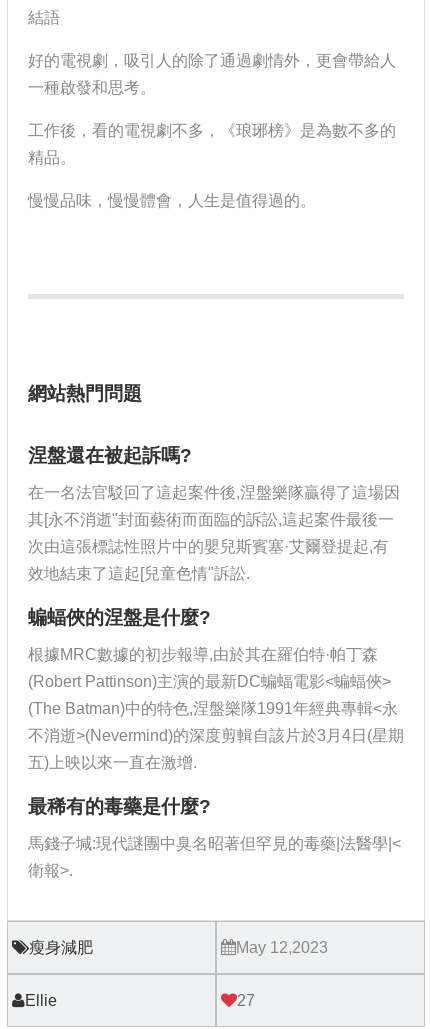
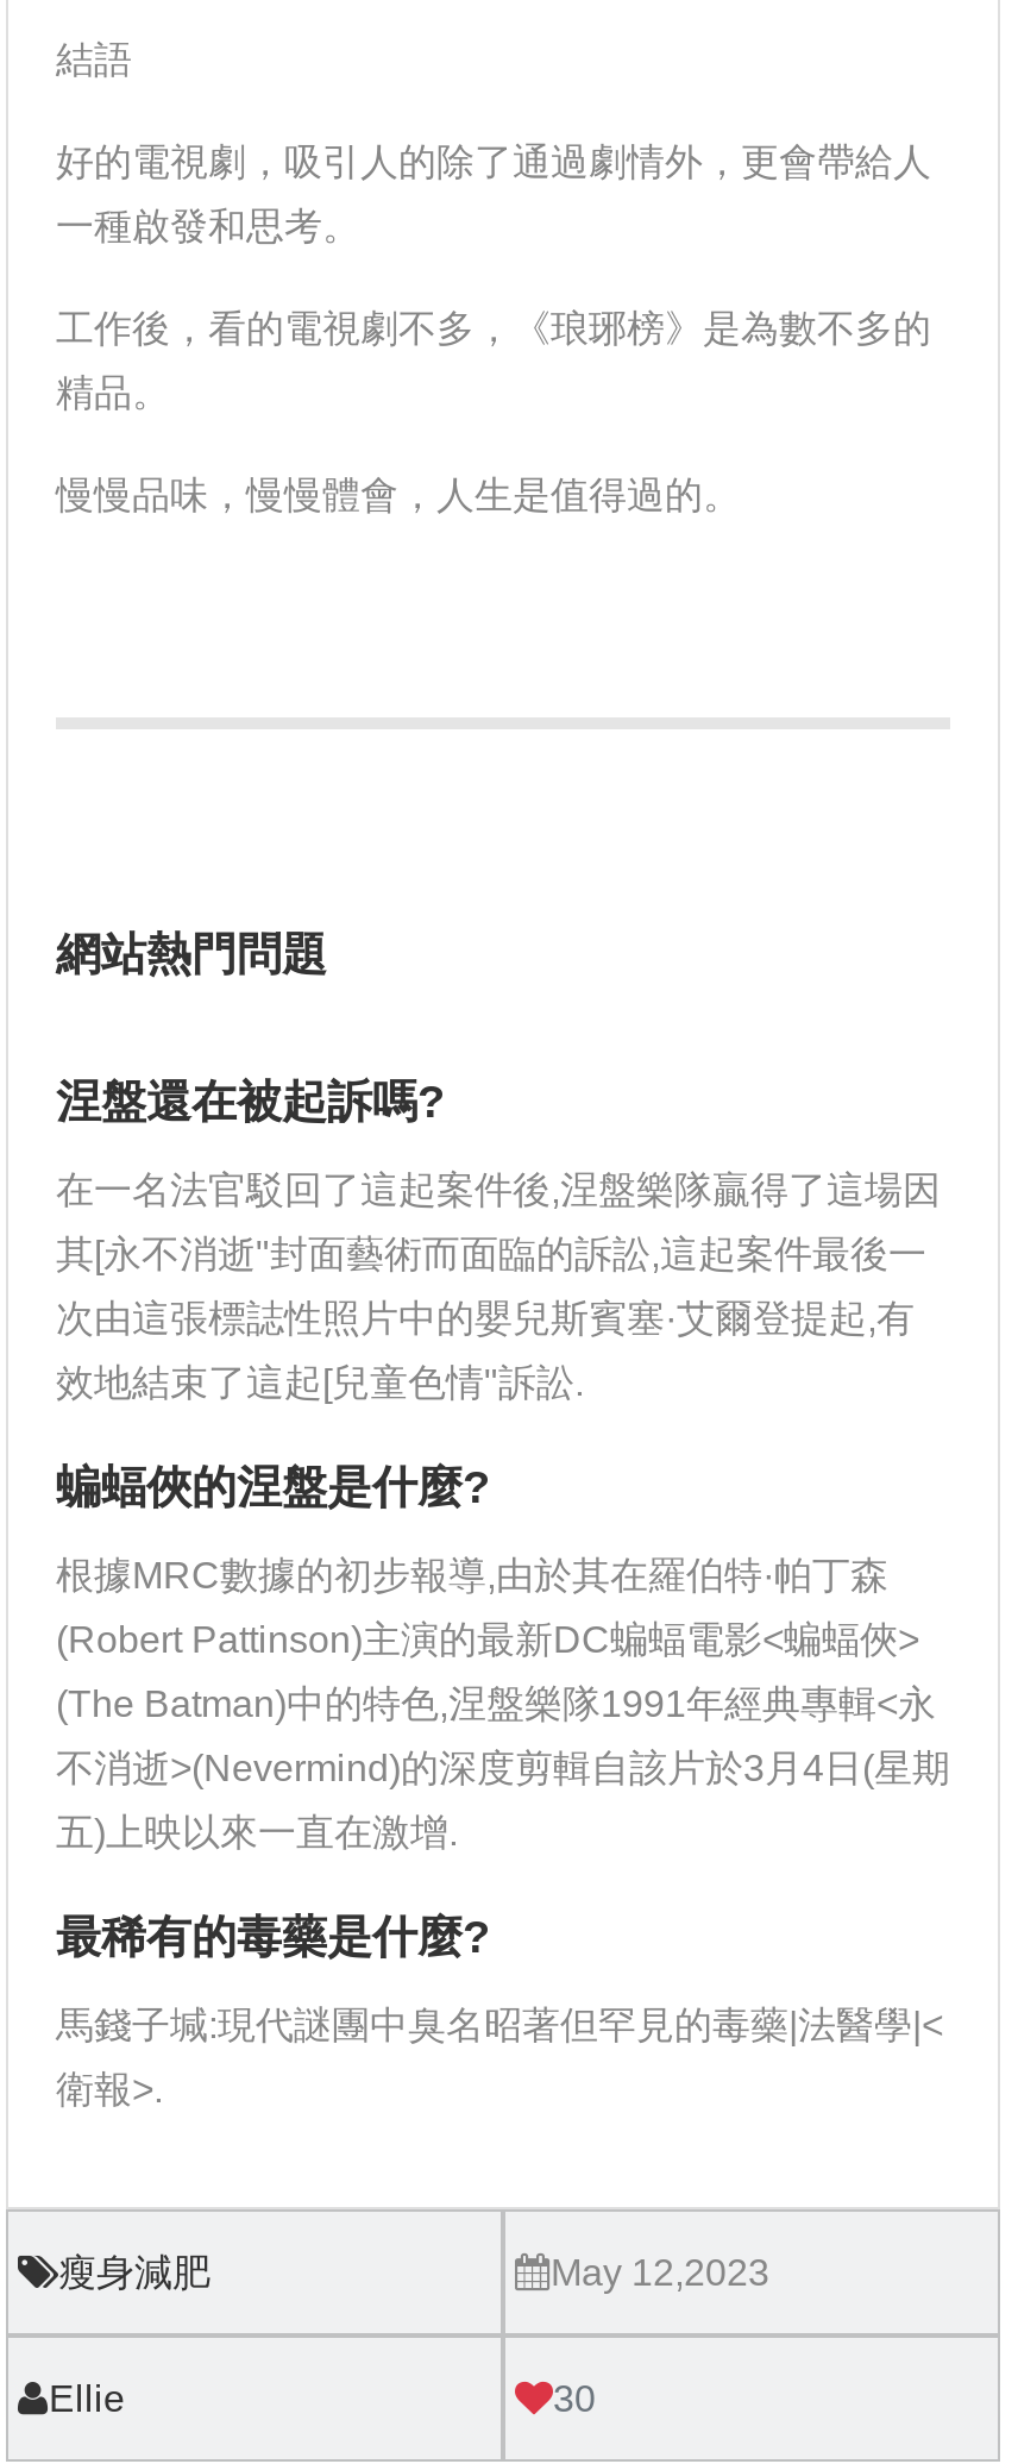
[237,992,255,1009] 27 -> [553,2379,596,2419] 30

